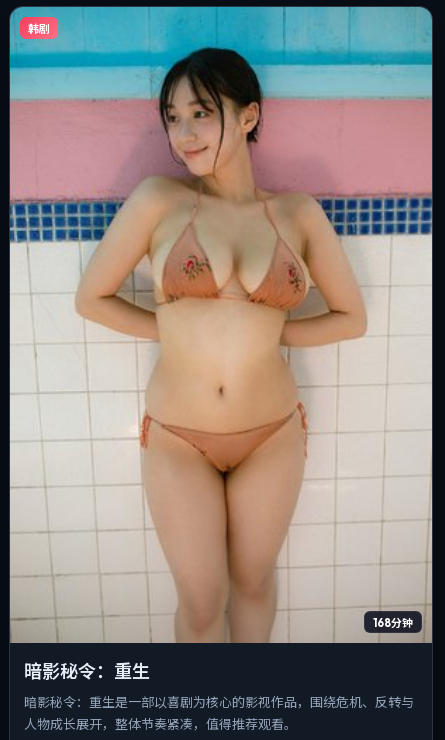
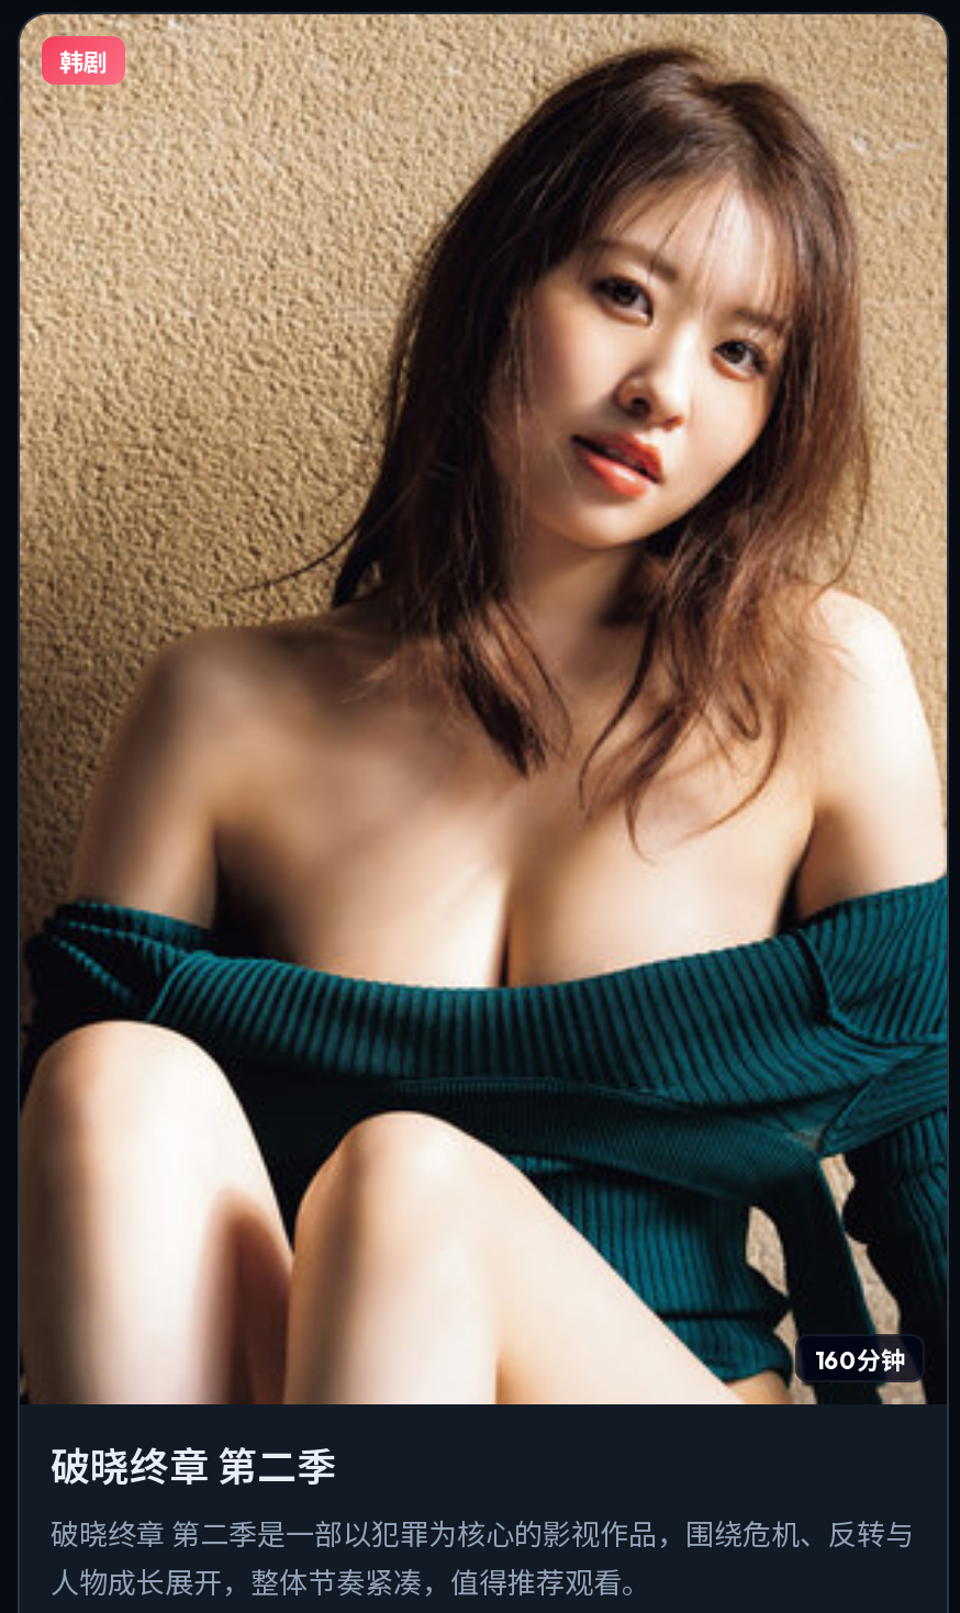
[9,6,433,644] [image] | 168分钟 -> [18,11,949,1405] [image] | 160分钟
[24,660,150,683] 暗影秘令：重生 -> [51,1443,336,1493] 破晓终章 第二季
[24,694,414,710] 暗影秘令：重生是一部以喜剧为核心的影视作品，围绕危机、反转与 -> [51,1517,914,1553] 破晓终章 第二季是一部以犯罪为核心的影视作品，围绕危机、反转与

